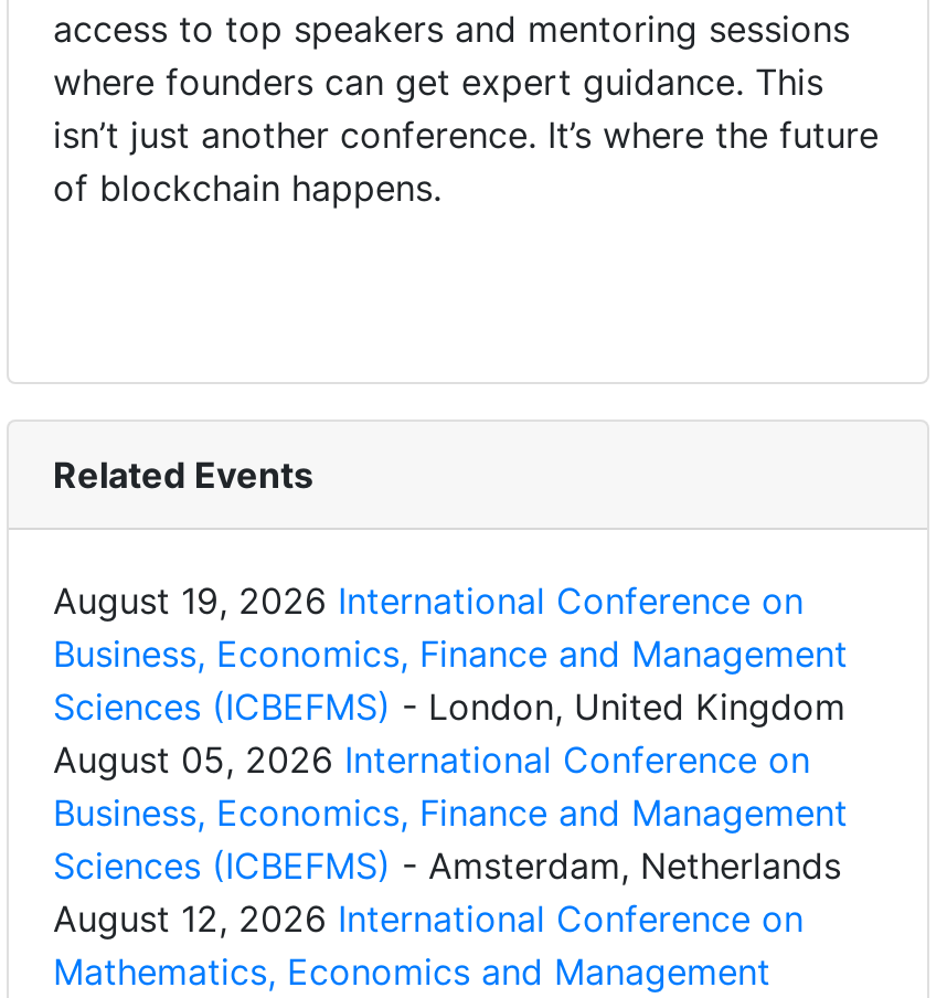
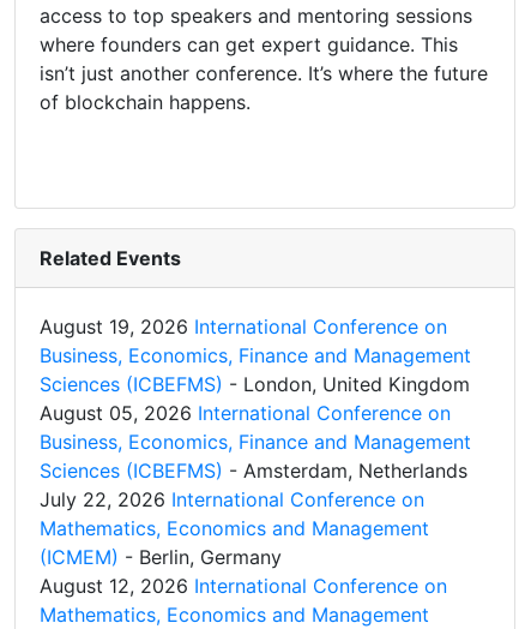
none -> [40,487,429,569] July 22, 2026 International Conference on | Mathematics, Economics and Management | (ICMEM) - Berlin, Germany

